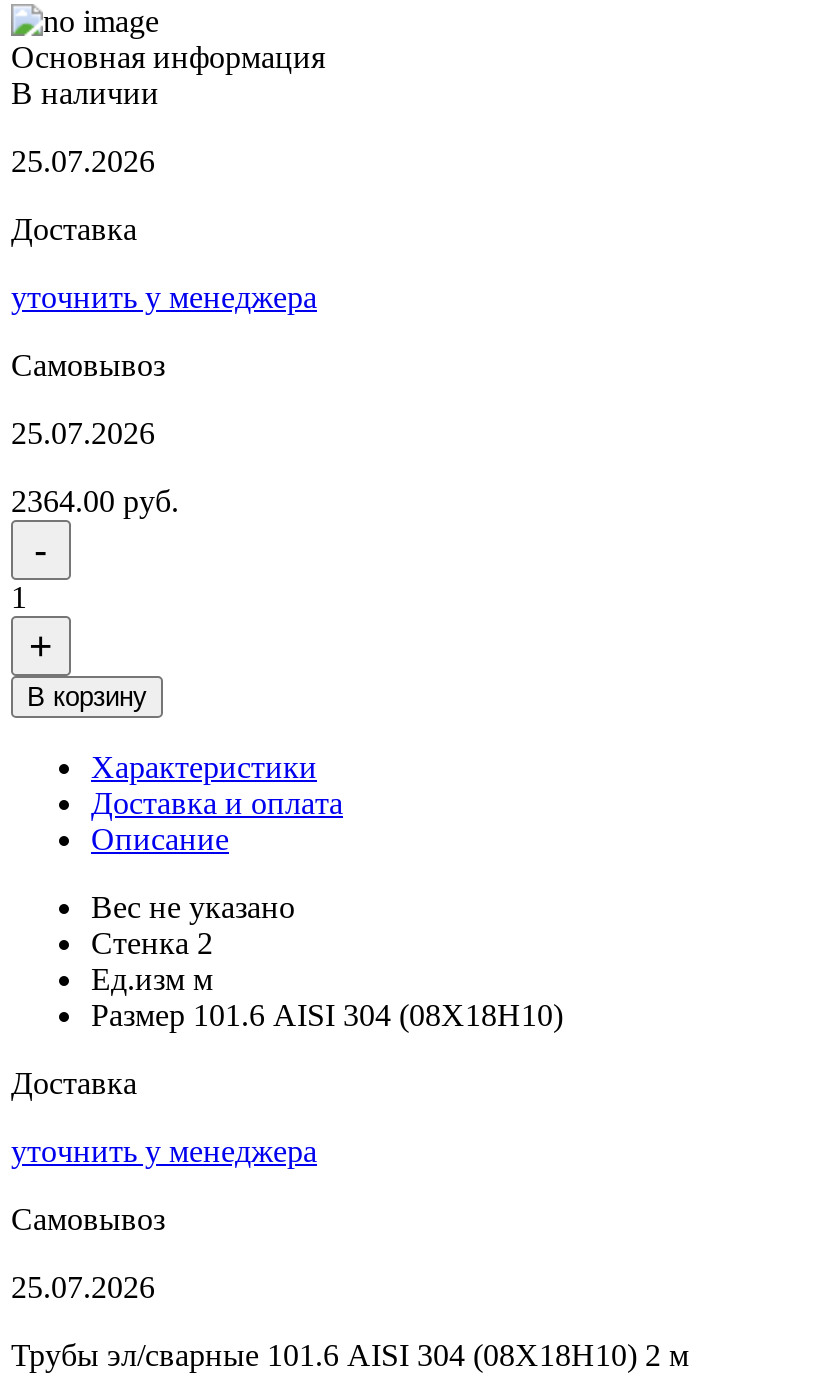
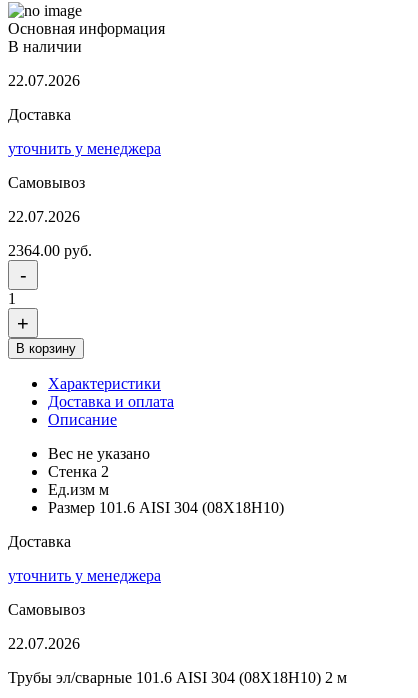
[11,145,155,179] 25.07.2026 -> [8,72,80,89] 22.07.2026
[11,417,155,451] 25.07.2026 -> [8,208,80,225] 22.07.2026
[11,1271,155,1305] 25.07.2026 -> [8,635,80,652] 22.07.2026

